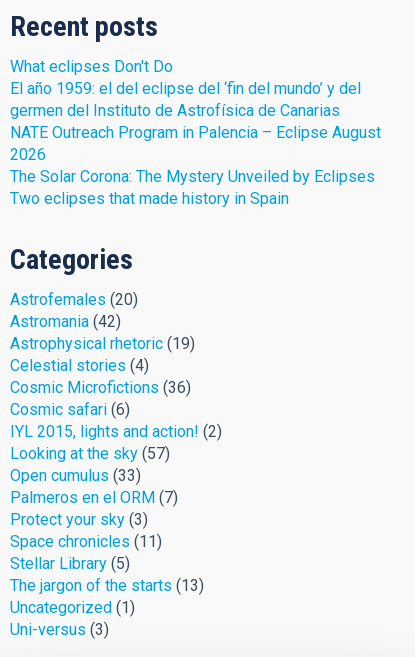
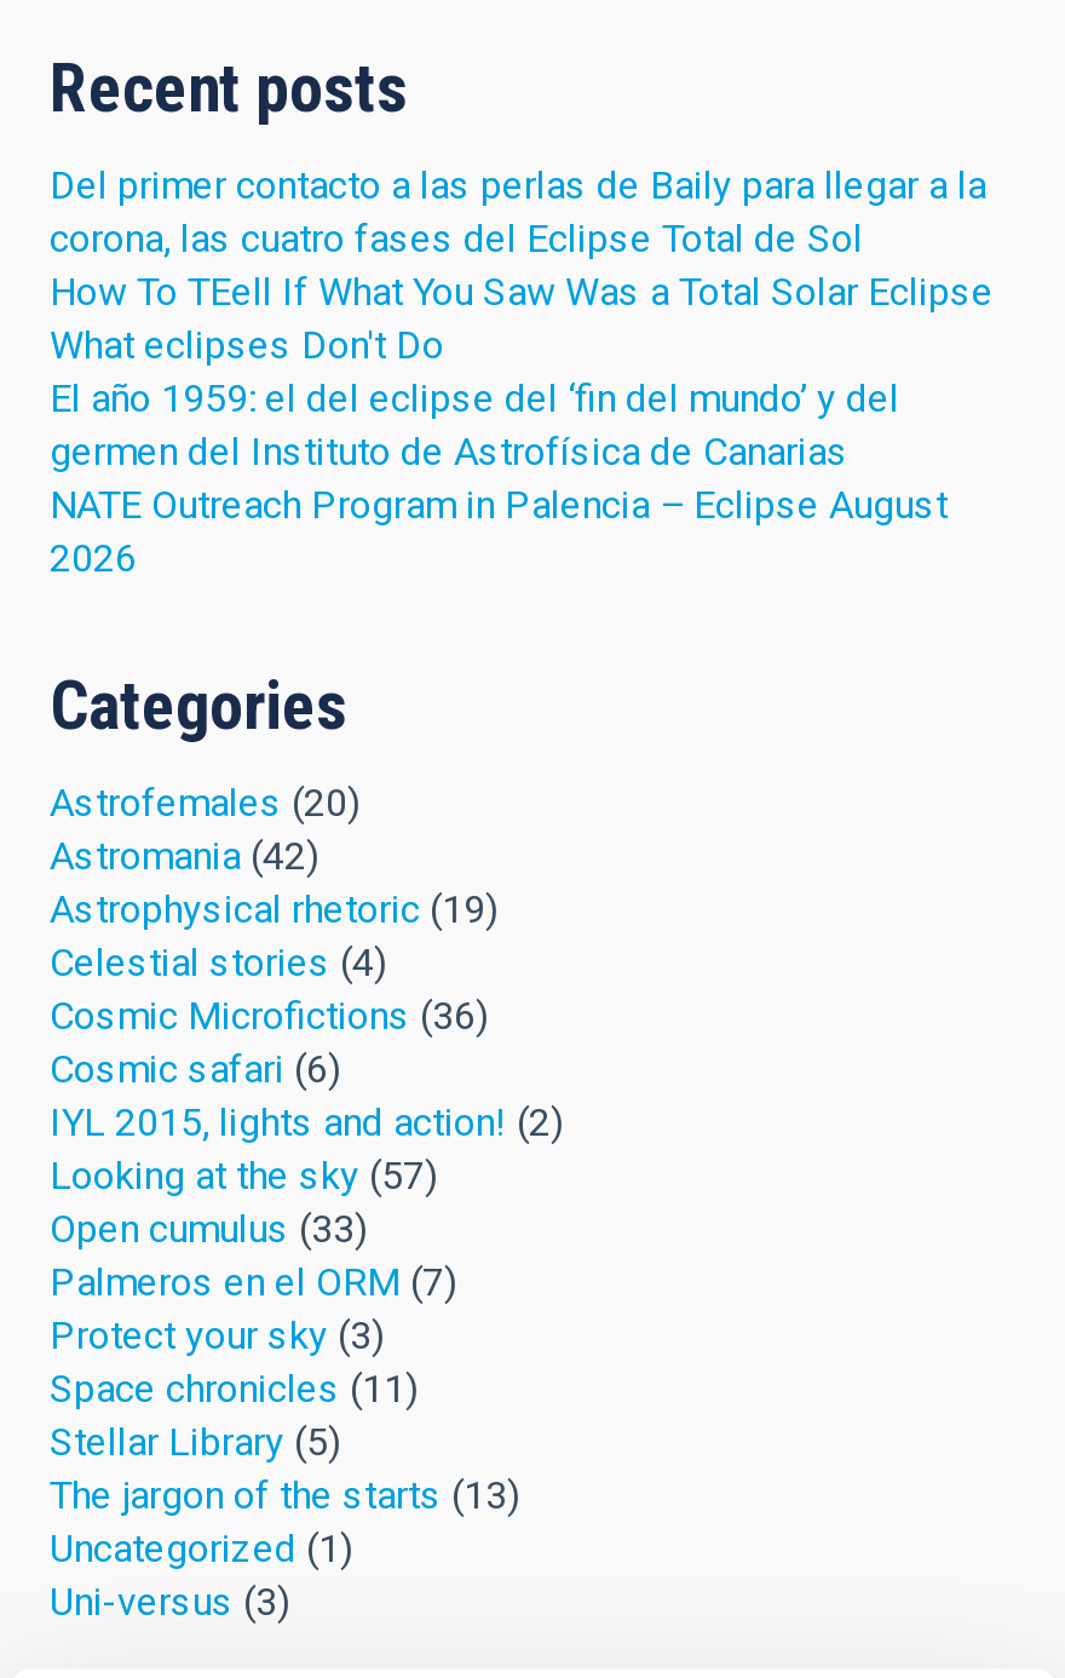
none -> [50,162,994,314] Del primer contacto a las perlas de Baily para llegar a la | corona, las cuatro fases del Eclipse Total de Sol | How To TEell If What You Saw Was a Total Solar Eclipse
moved [10,57,381,164] -> [50,322,948,581]: What eclipses Don't Do | El año 1959: el del eclipse del ‘fin del mundo’ y del | germen del Instituto de Astrofísica de Canarias | NATE Outreach Program in Palencia – Eclipse August | 2026
[10,167,375,208] The Solar Corona: The Mystery Unveiled by Eclipses | Two eclipses that made history in Spain -> none

